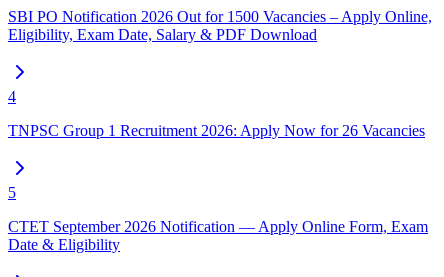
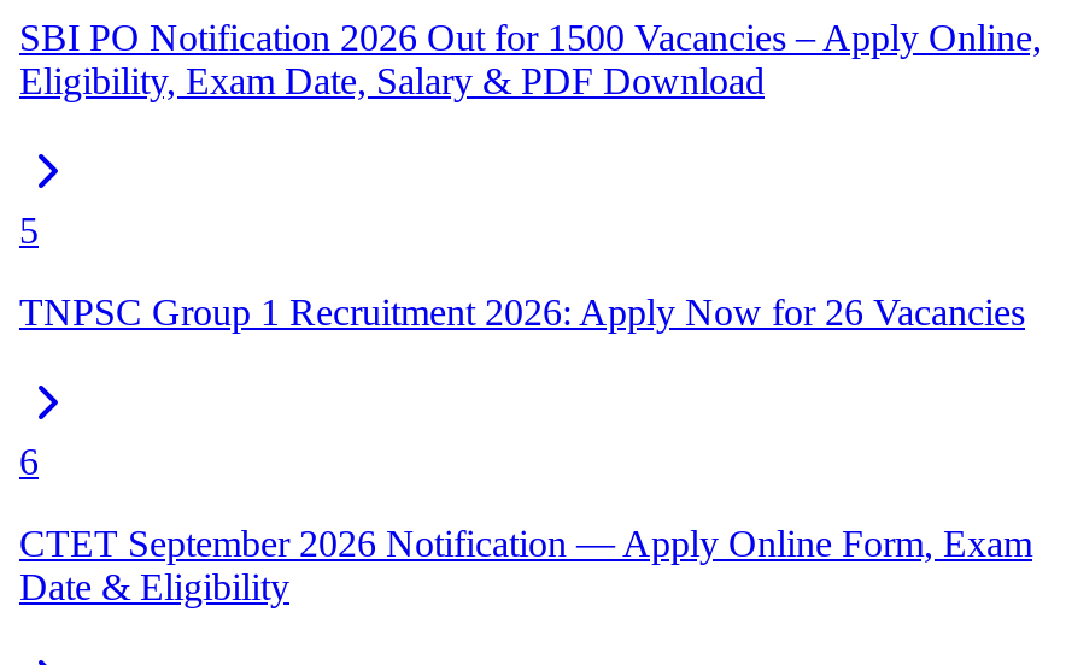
[8,88,16,105] 4 -> [19,210,39,251] 5
[8,184,16,201] 5 -> [19,442,39,483] 6

